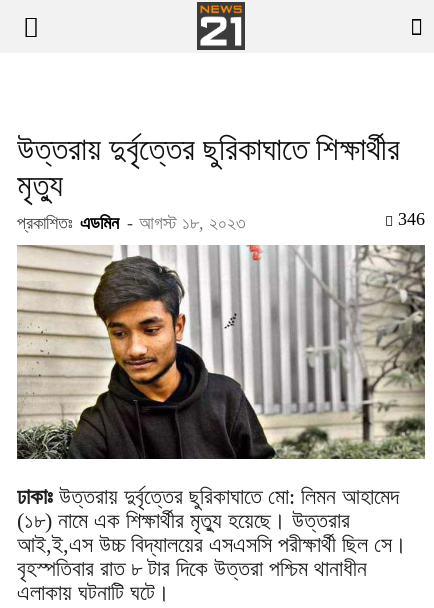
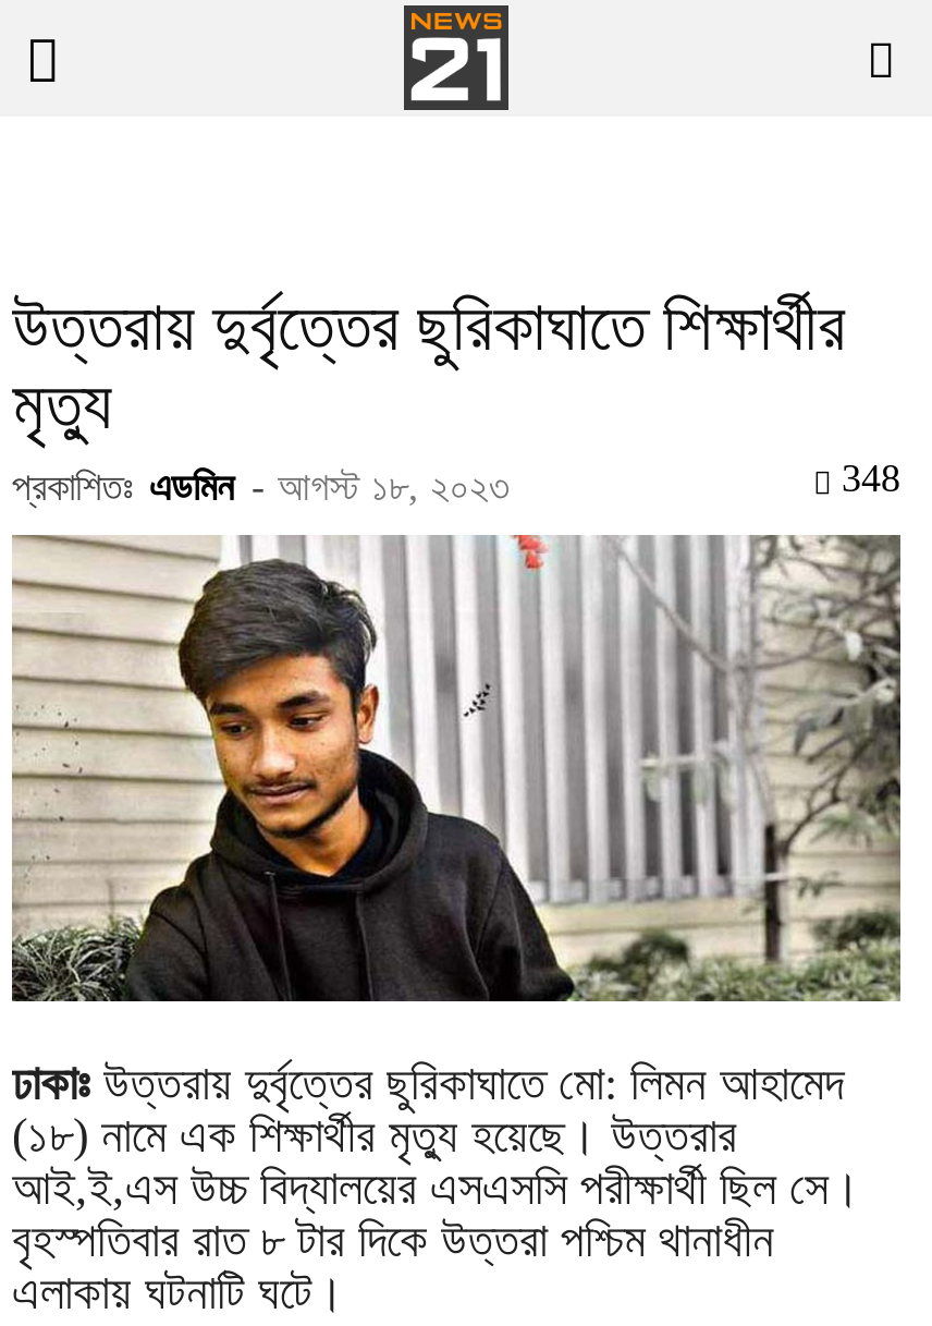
[398,209,425,229] 346 -> [842,457,900,500] 348

